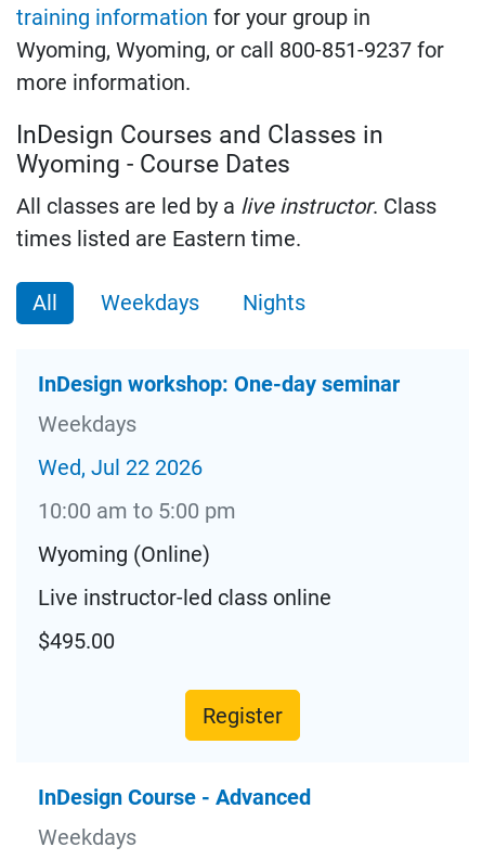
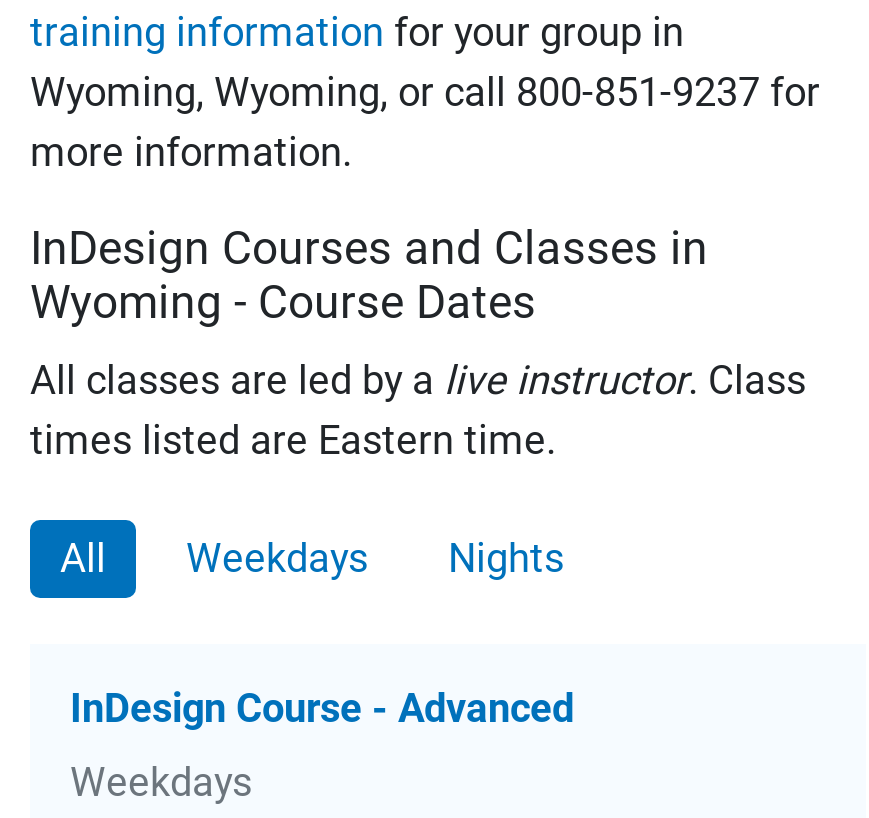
[38,371,400,729] InDesign workshop: One-day seminar | Weekdays | Wed, Jul 22 2026 | 10:00 am to 5:00 pm | Wyoming (Online) | Live instructor-led class online | $495.00 | Register -> none

